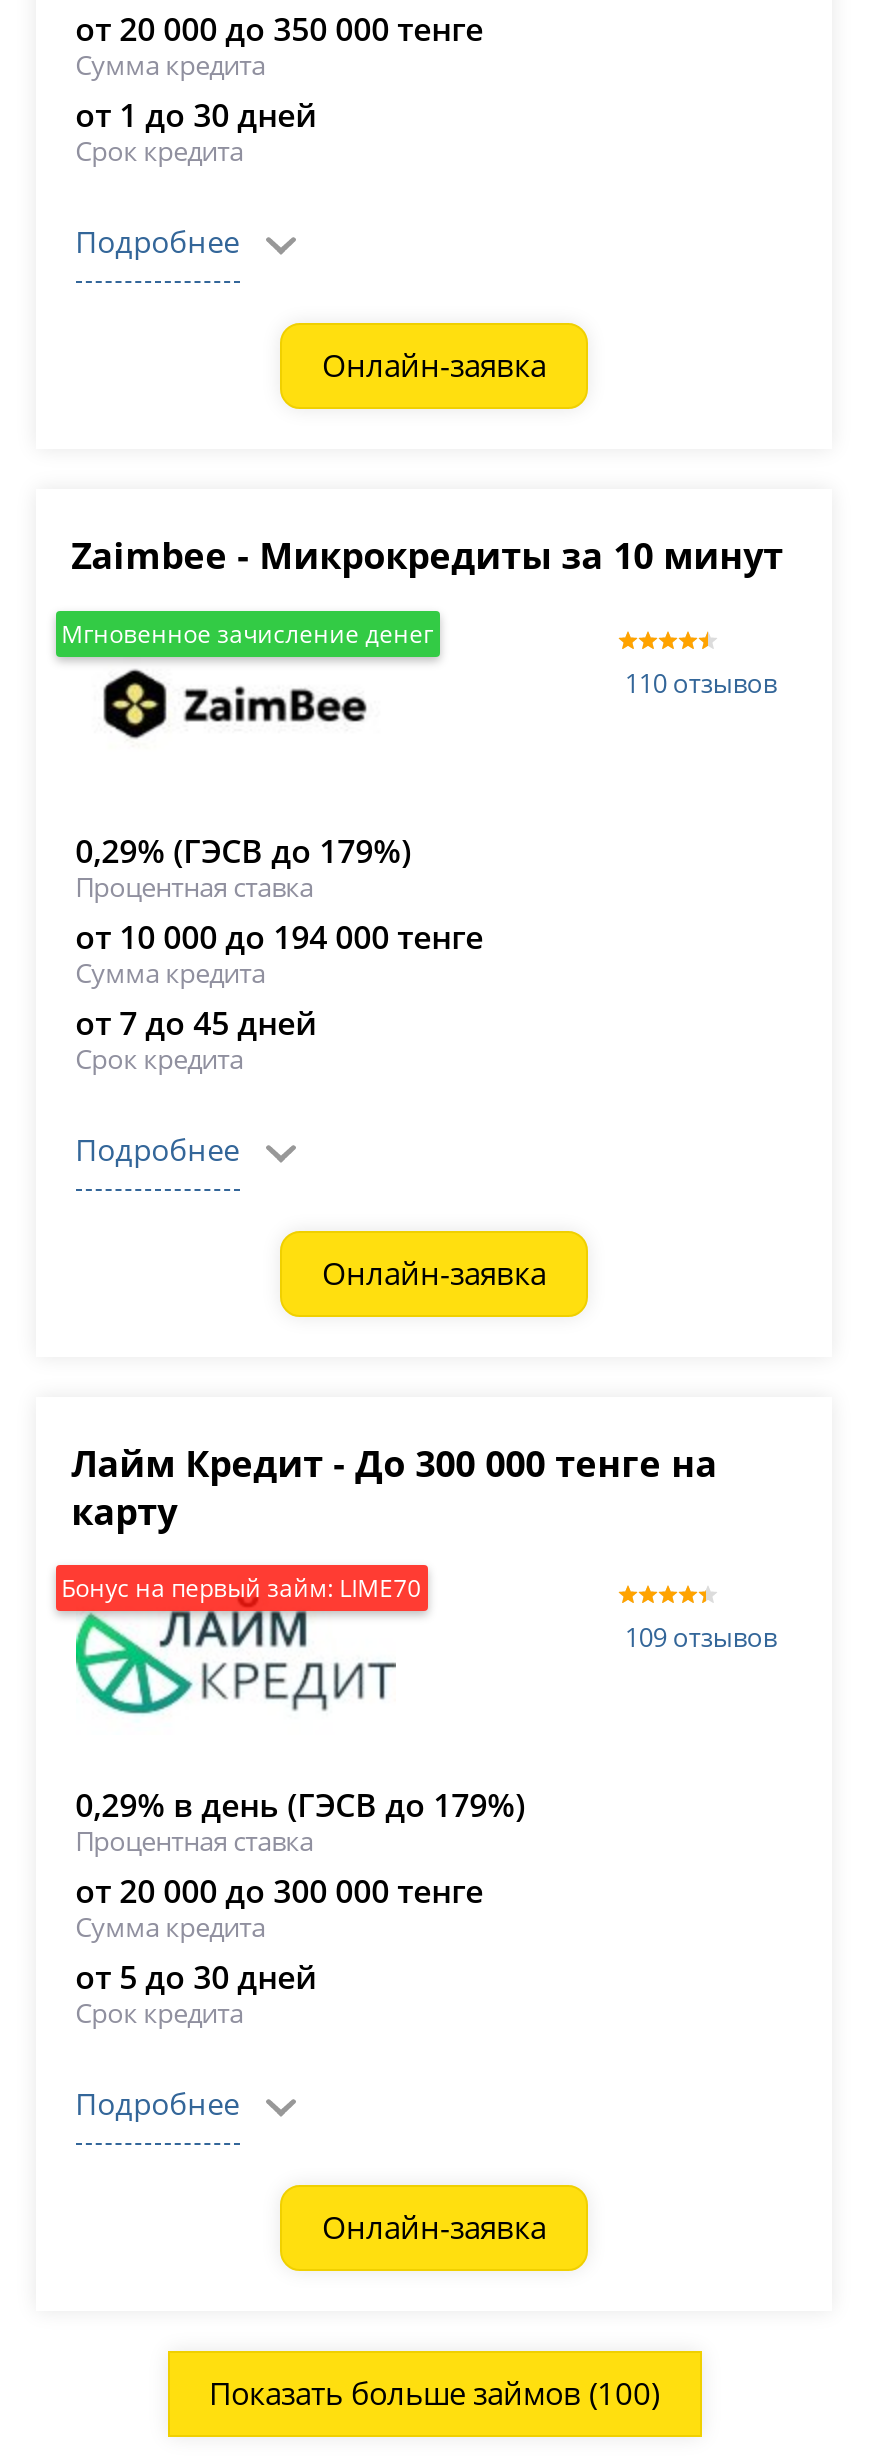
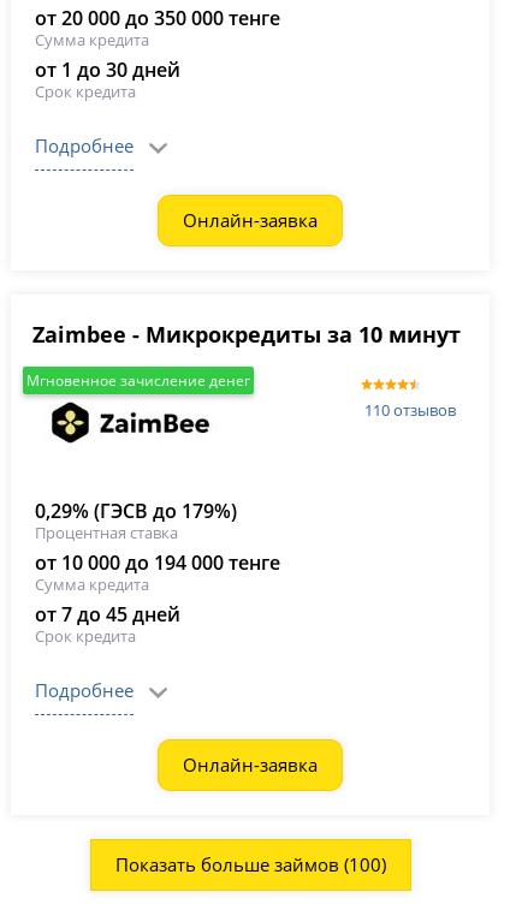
[61,1438,777,1716] [image] | Лайм Кредит - До 300 000 тенге на | карту | Бонус на первый займ: LIME70 | 109 отзывов -> none
[75,1784,546,2248] 0,29% в день (ГЭСВ до 179%) | Процентная ставка | от 20 000 до 300 000 тенге | Сумма кредита | от 5 до 30 дней | Срок кредита | Подробнее | Онлайн-заявка -> none

